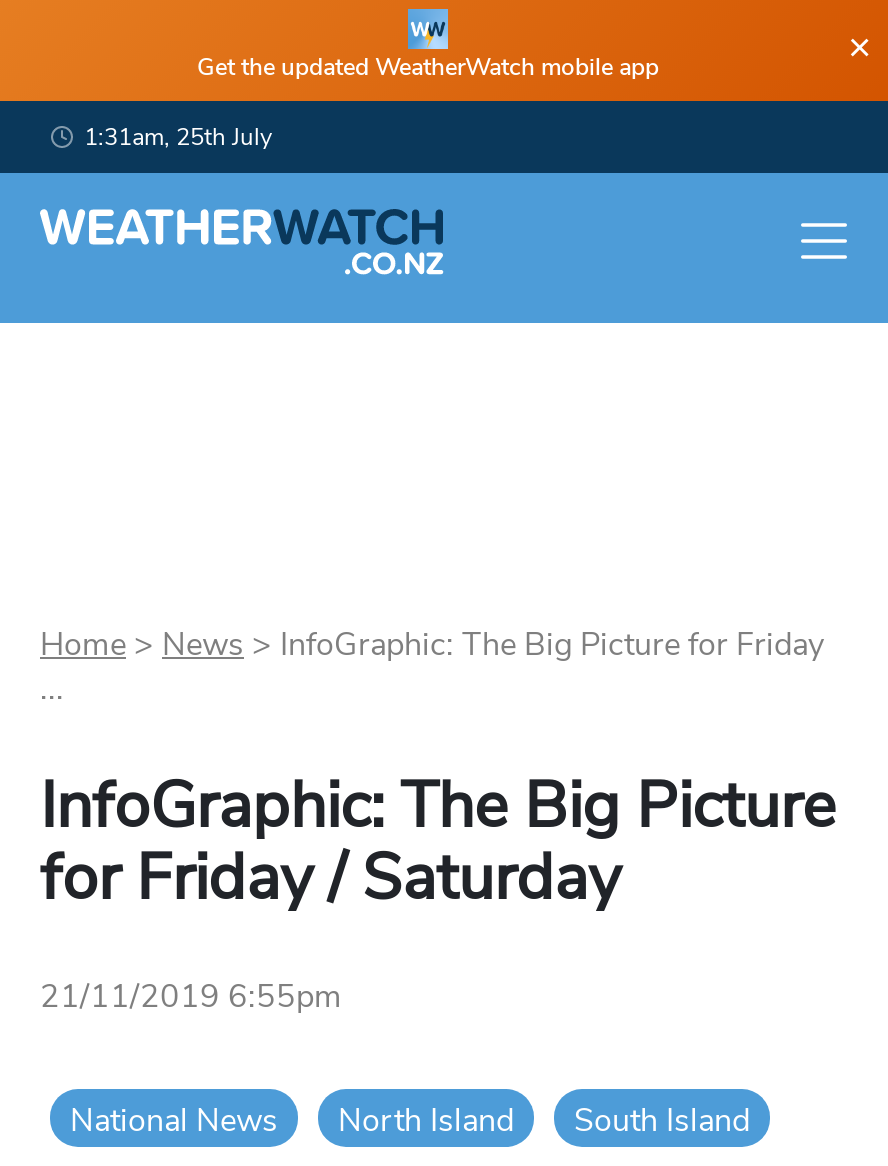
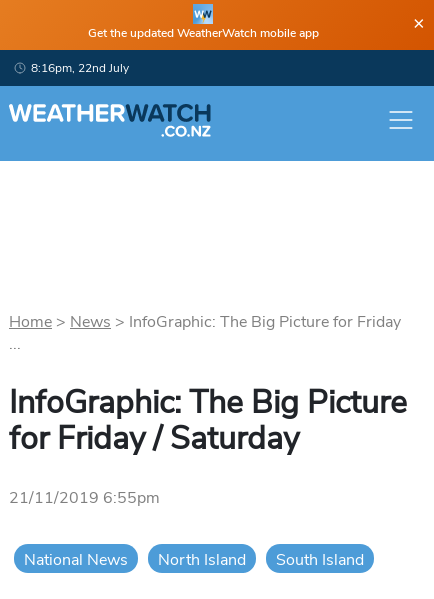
[84,121,272,153] 1:31am, 25th July -> [31,60,129,76] 8:16pm, 22nd July

